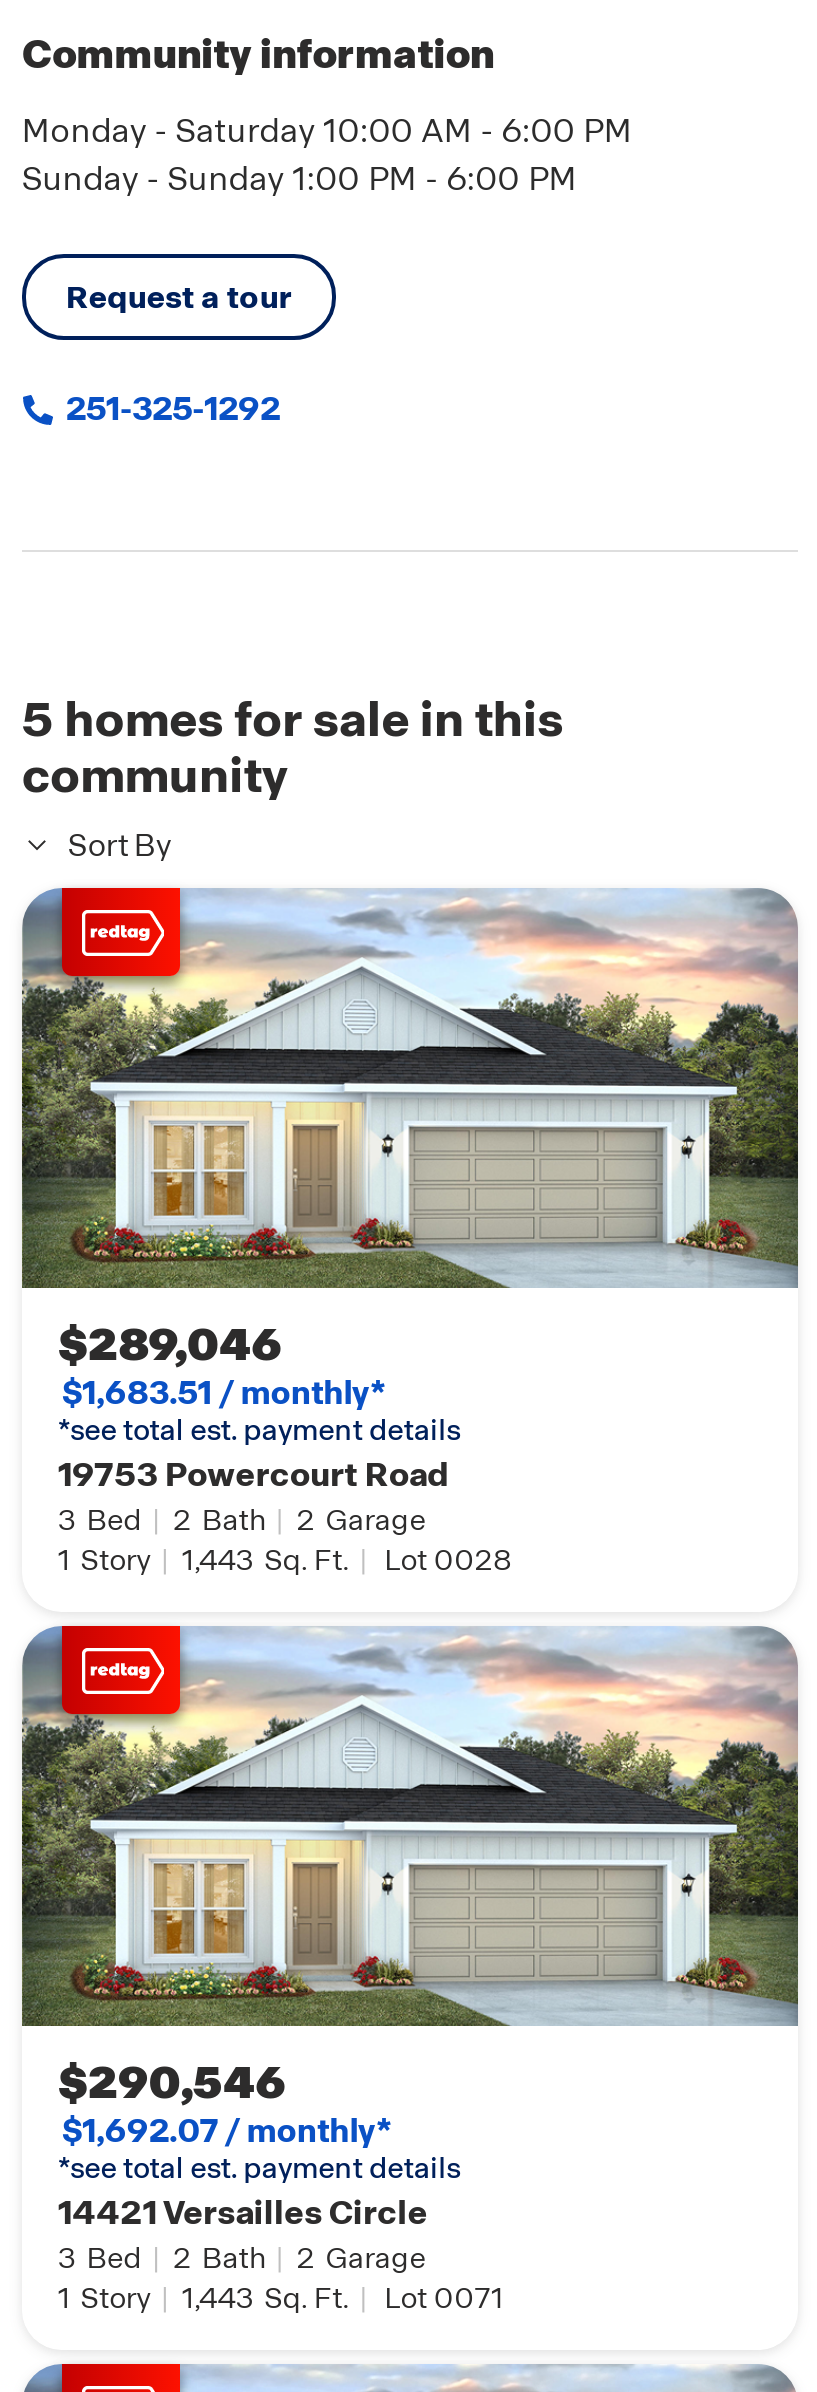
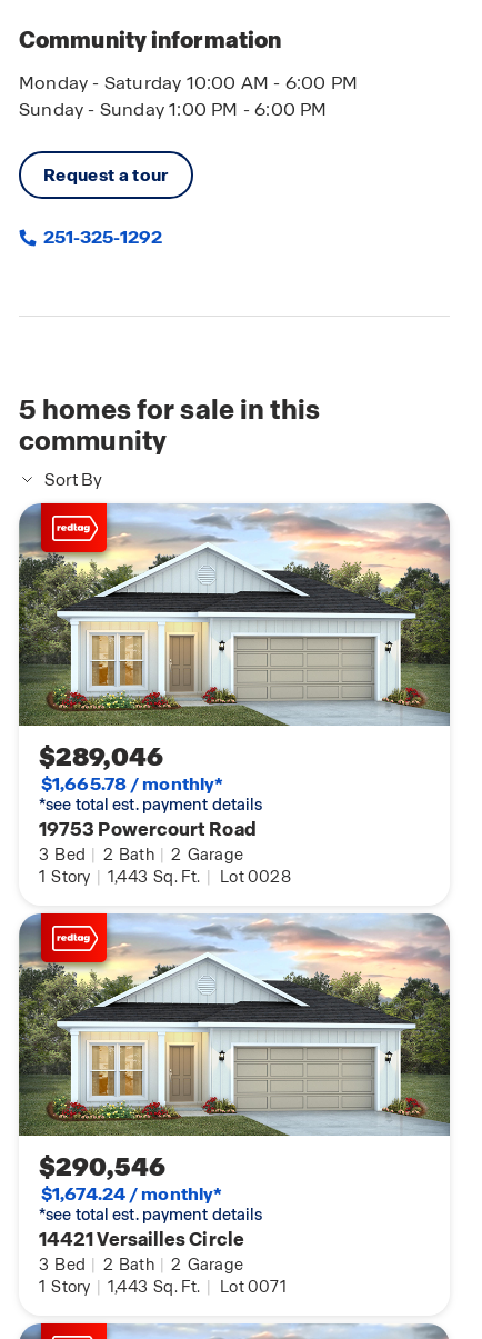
[62,1372,386,1414] $1,683.51 / monthly* -> [41,773,223,796] $1,665.78 / monthly*
[62,2110,392,2152] $1,692.07 / monthly* -> [41,1183,222,1206] $1,674.24 / monthly*

